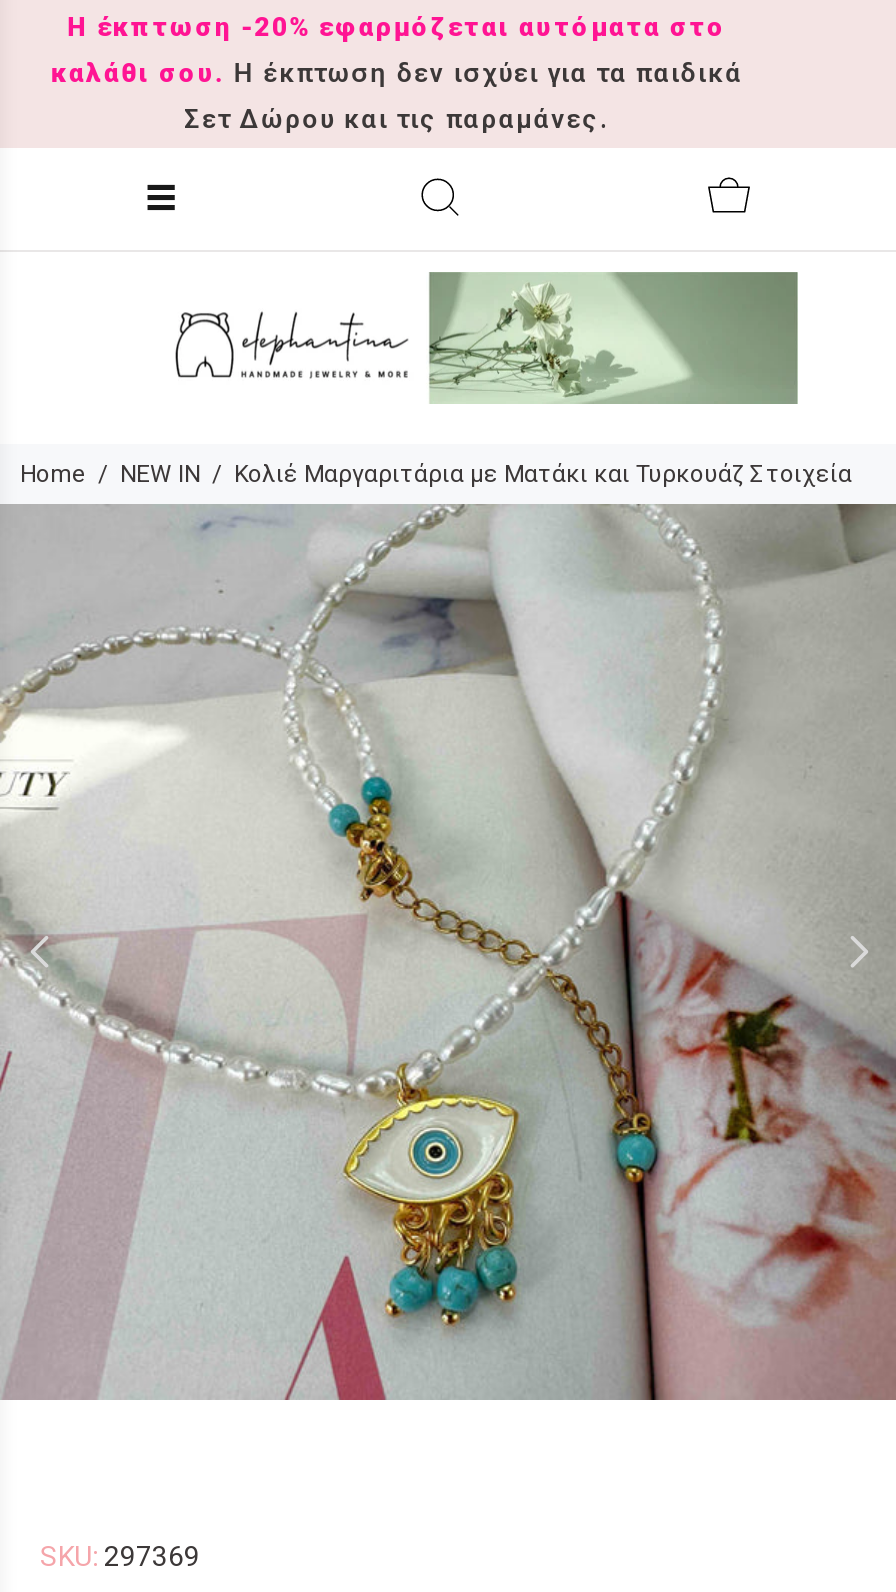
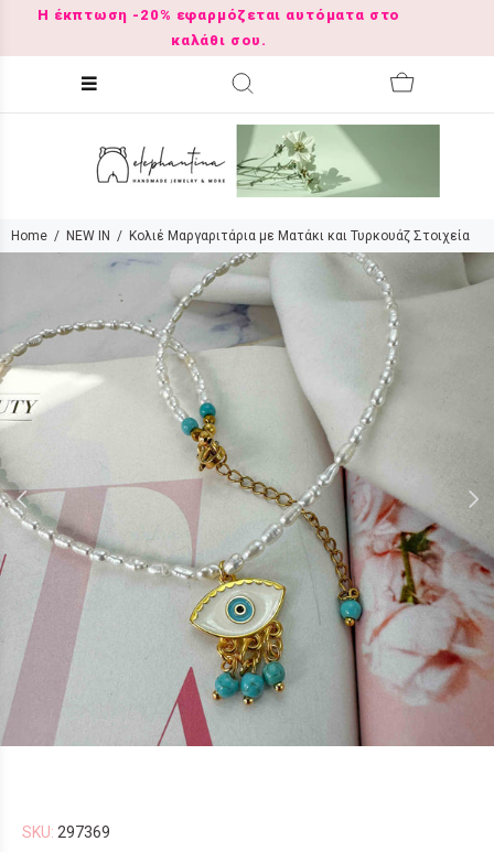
[51,58,743,134] καλάθι σου. Η έκπτωση δεν ισχύει για τα παιδικά | Σετ Δώρου και τις παραμάνες. -> [171,32,267,48] καλάθι σου.

